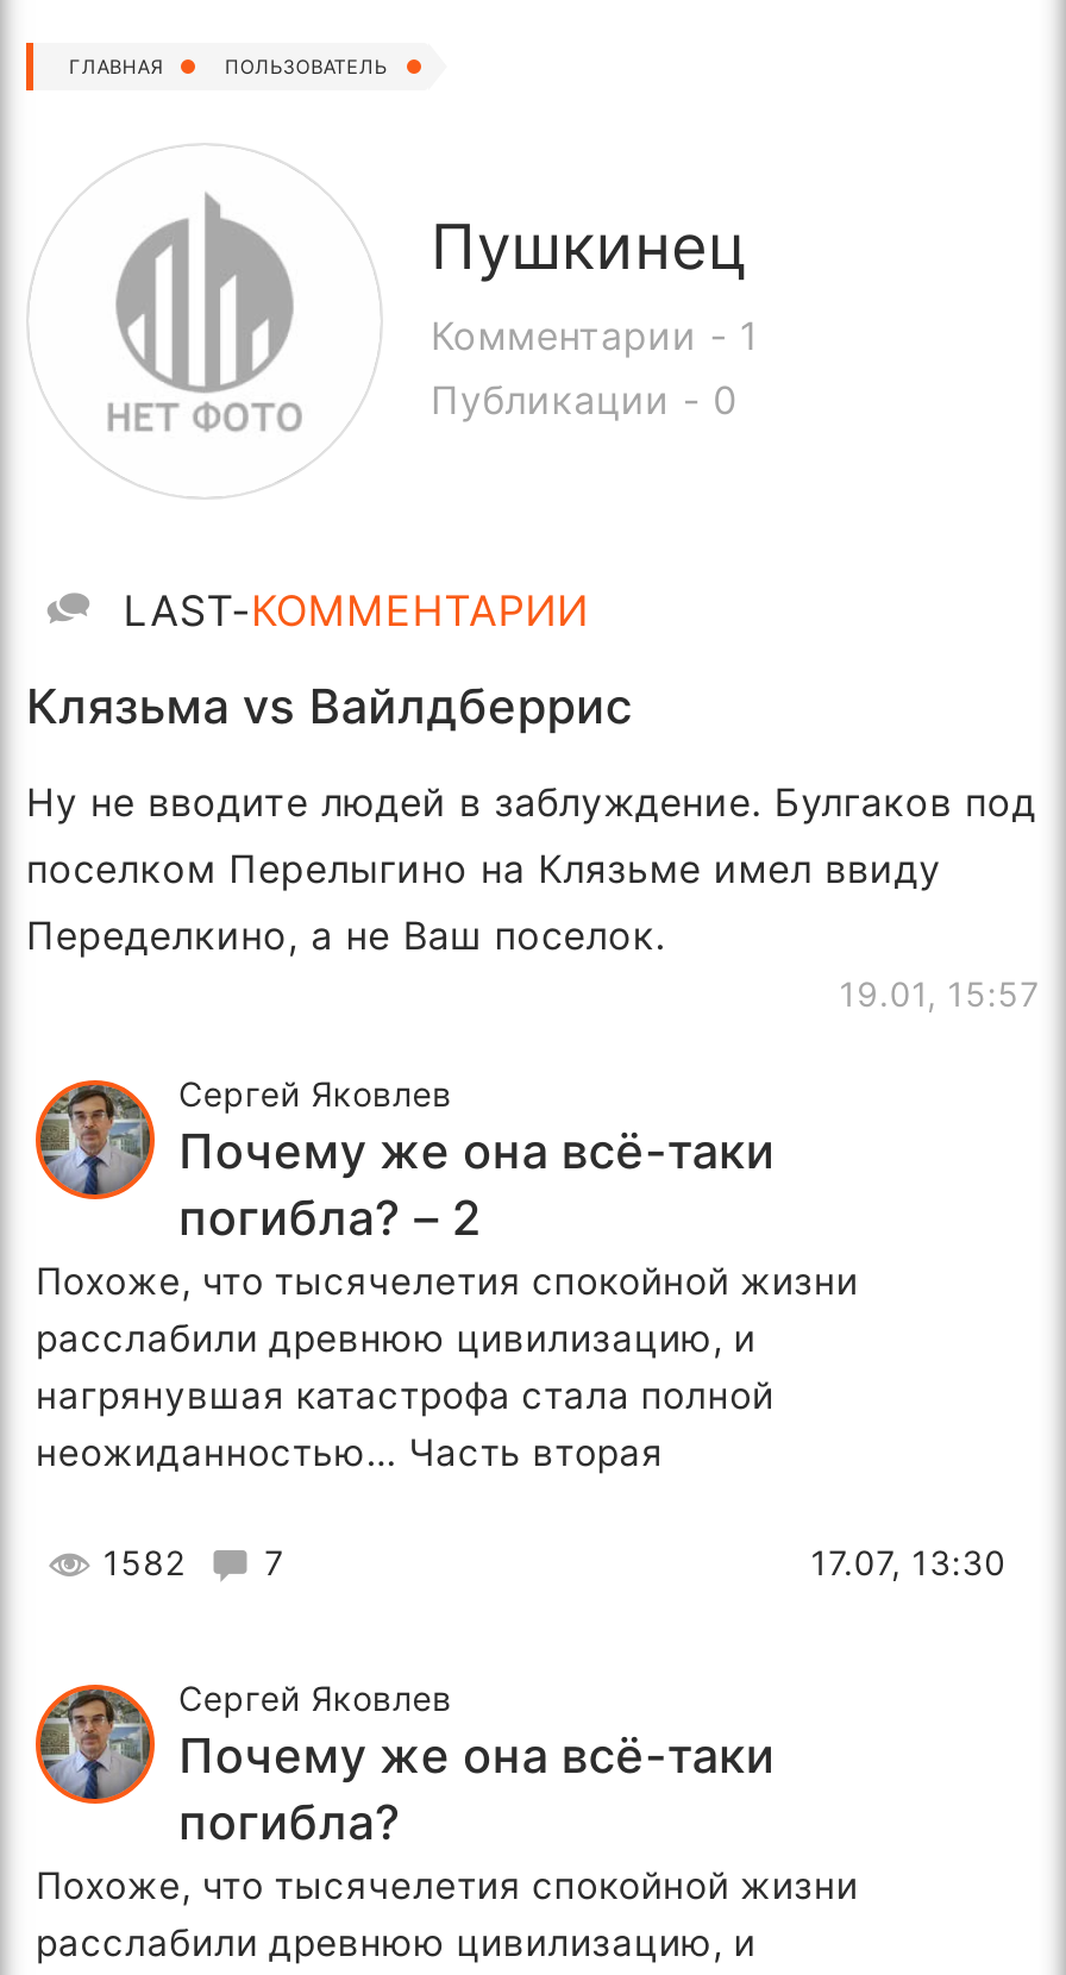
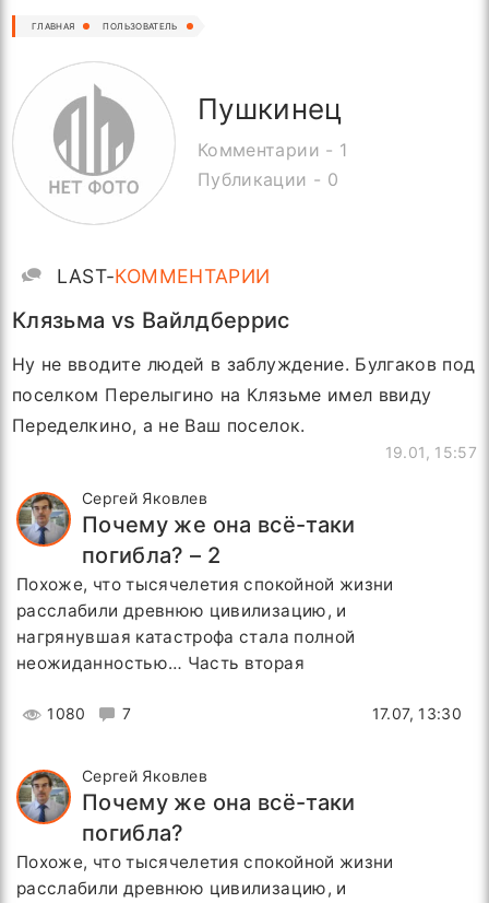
[103,1542,284,1582] 1582 7 -> [47,704,132,723] 1080 7

